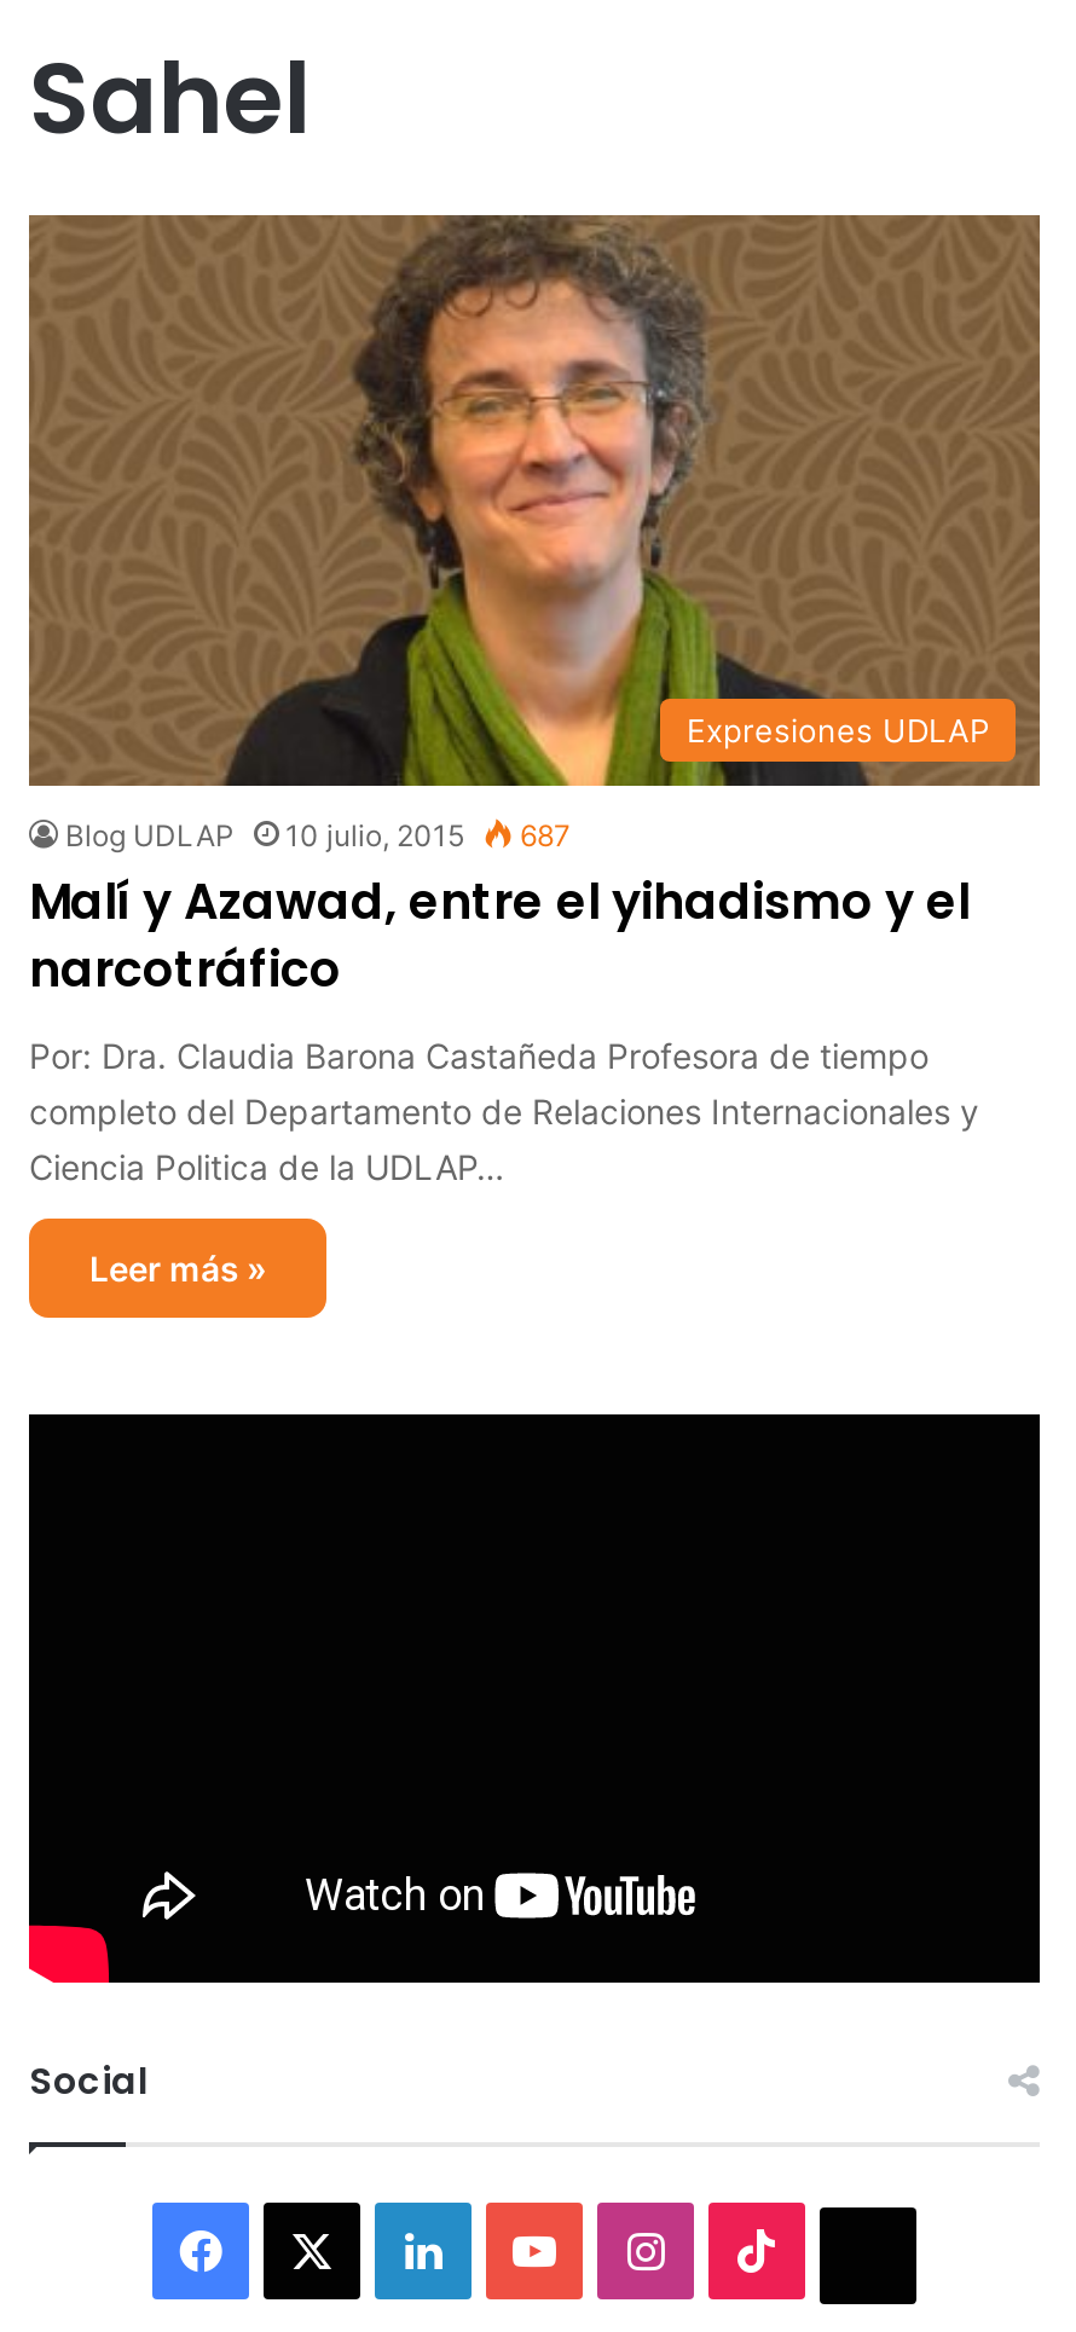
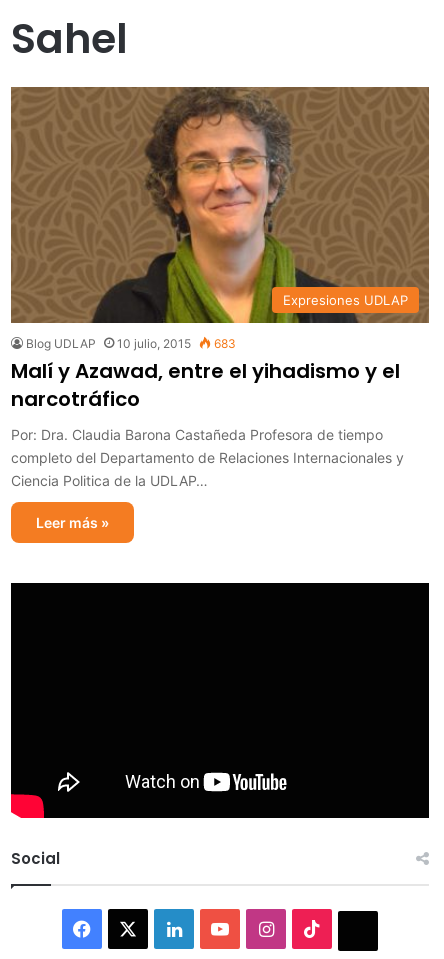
[65,817,571,853] Blog UDLAP 10 julio, 2015 687 -> [26,336,236,351] Blog UDLAP 10 julio, 2015 683

